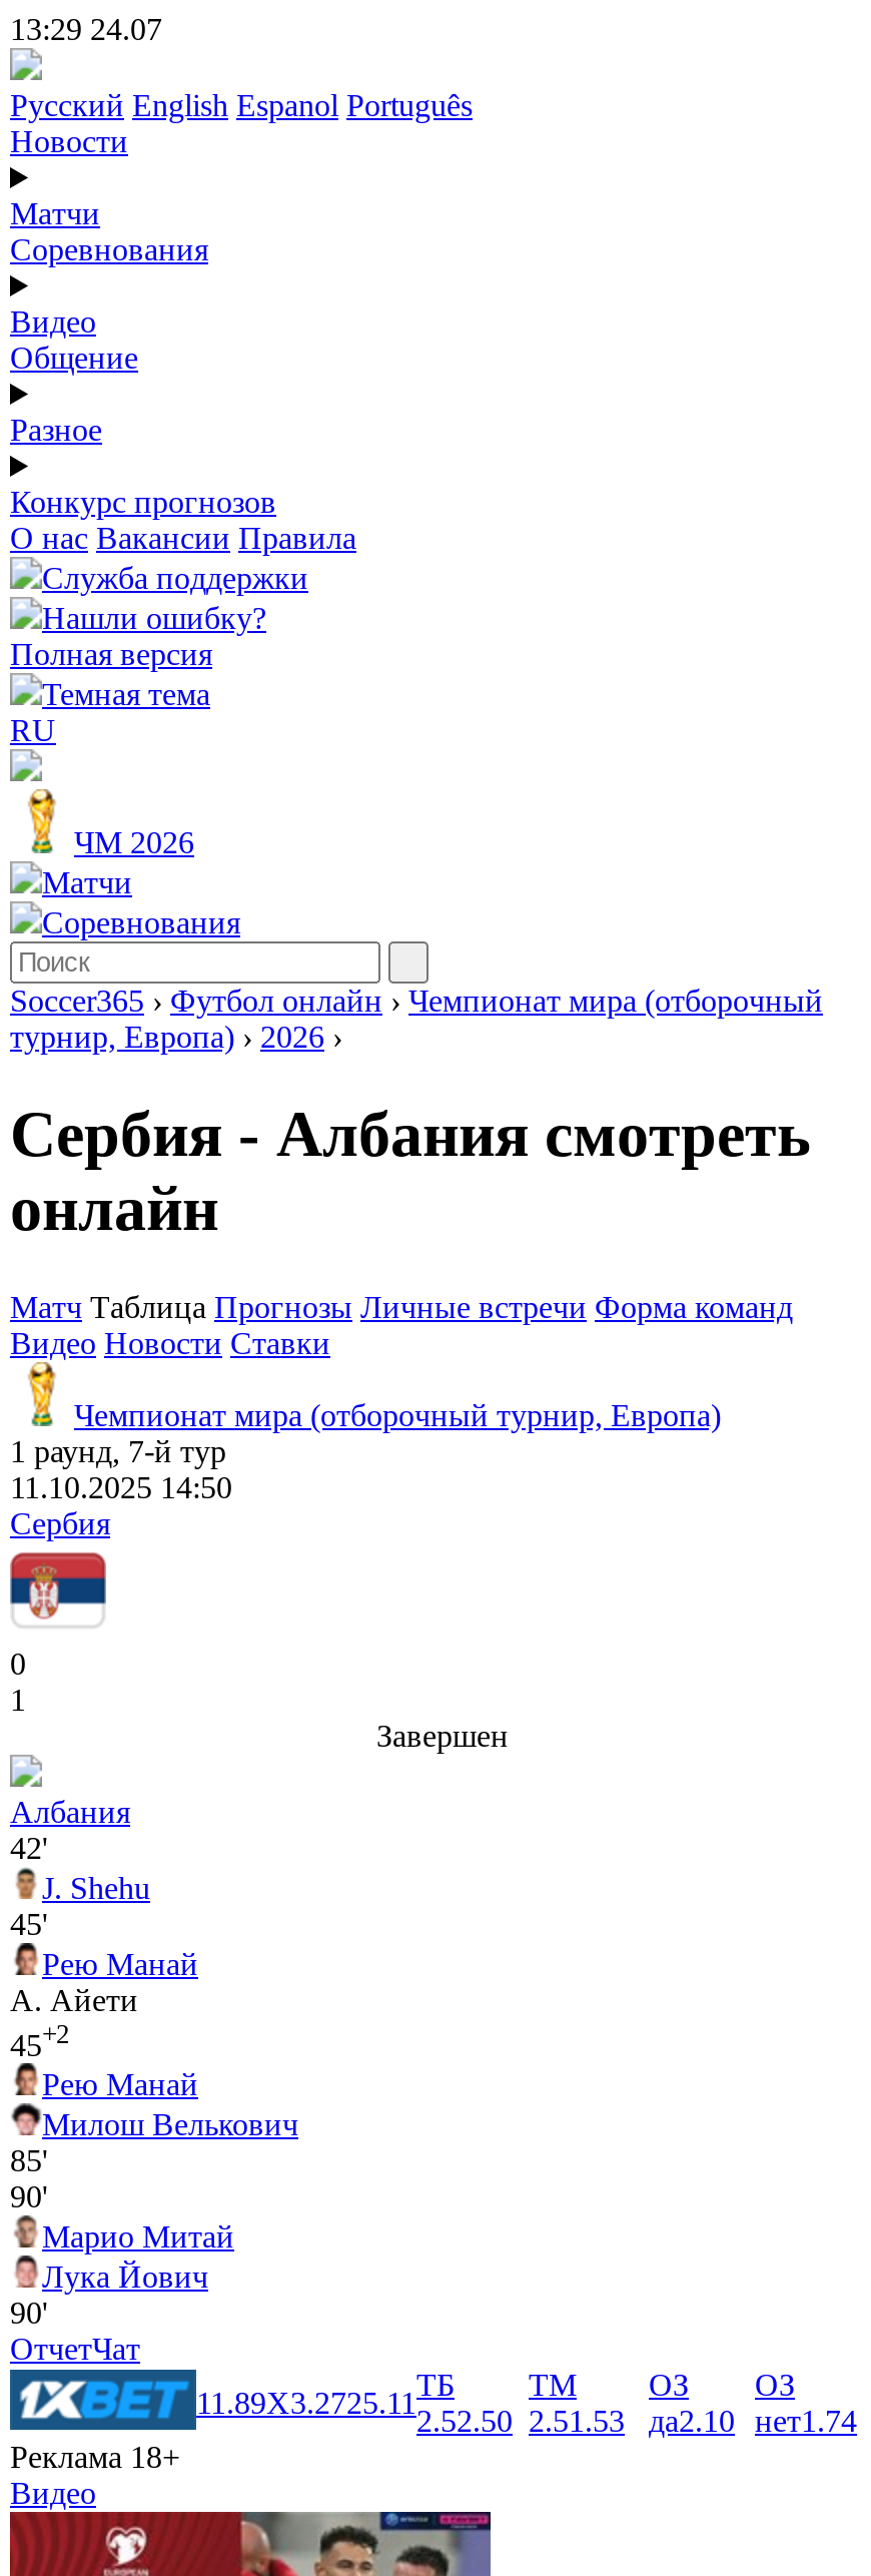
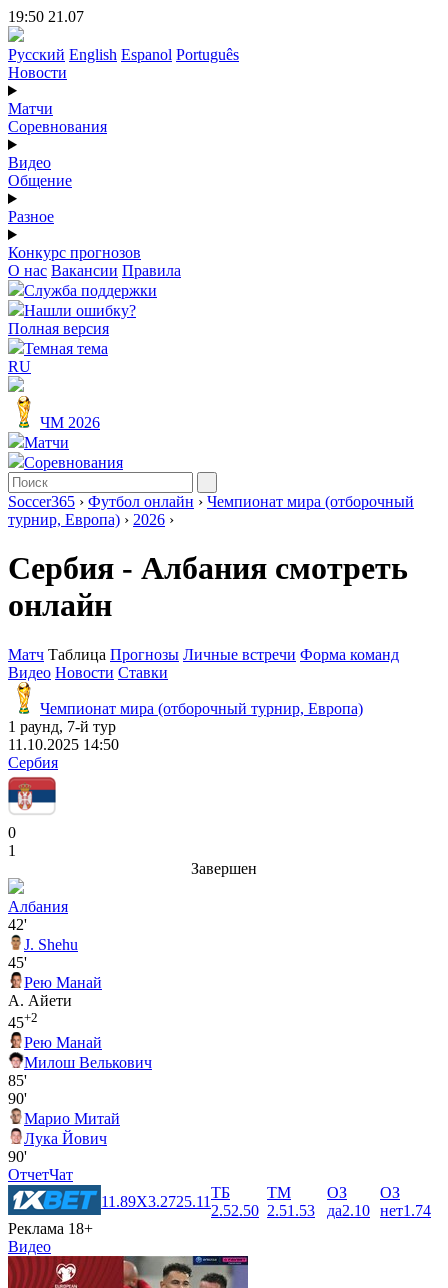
[10,12,162,46] 13:29 24.07 -> [8,8,84,25] 19:50 21.07

